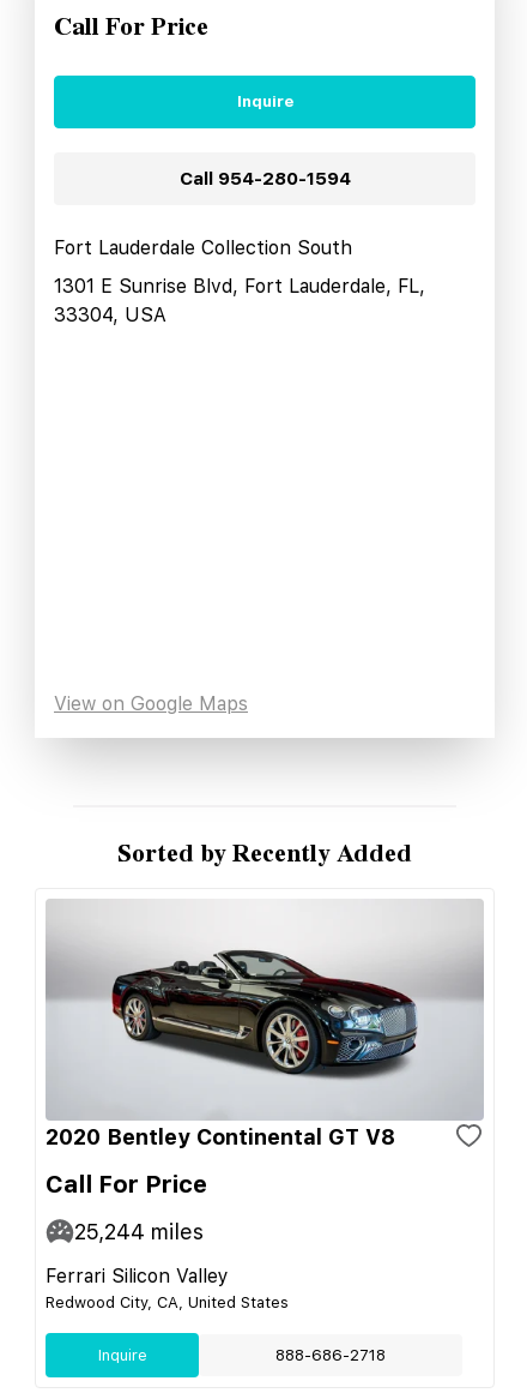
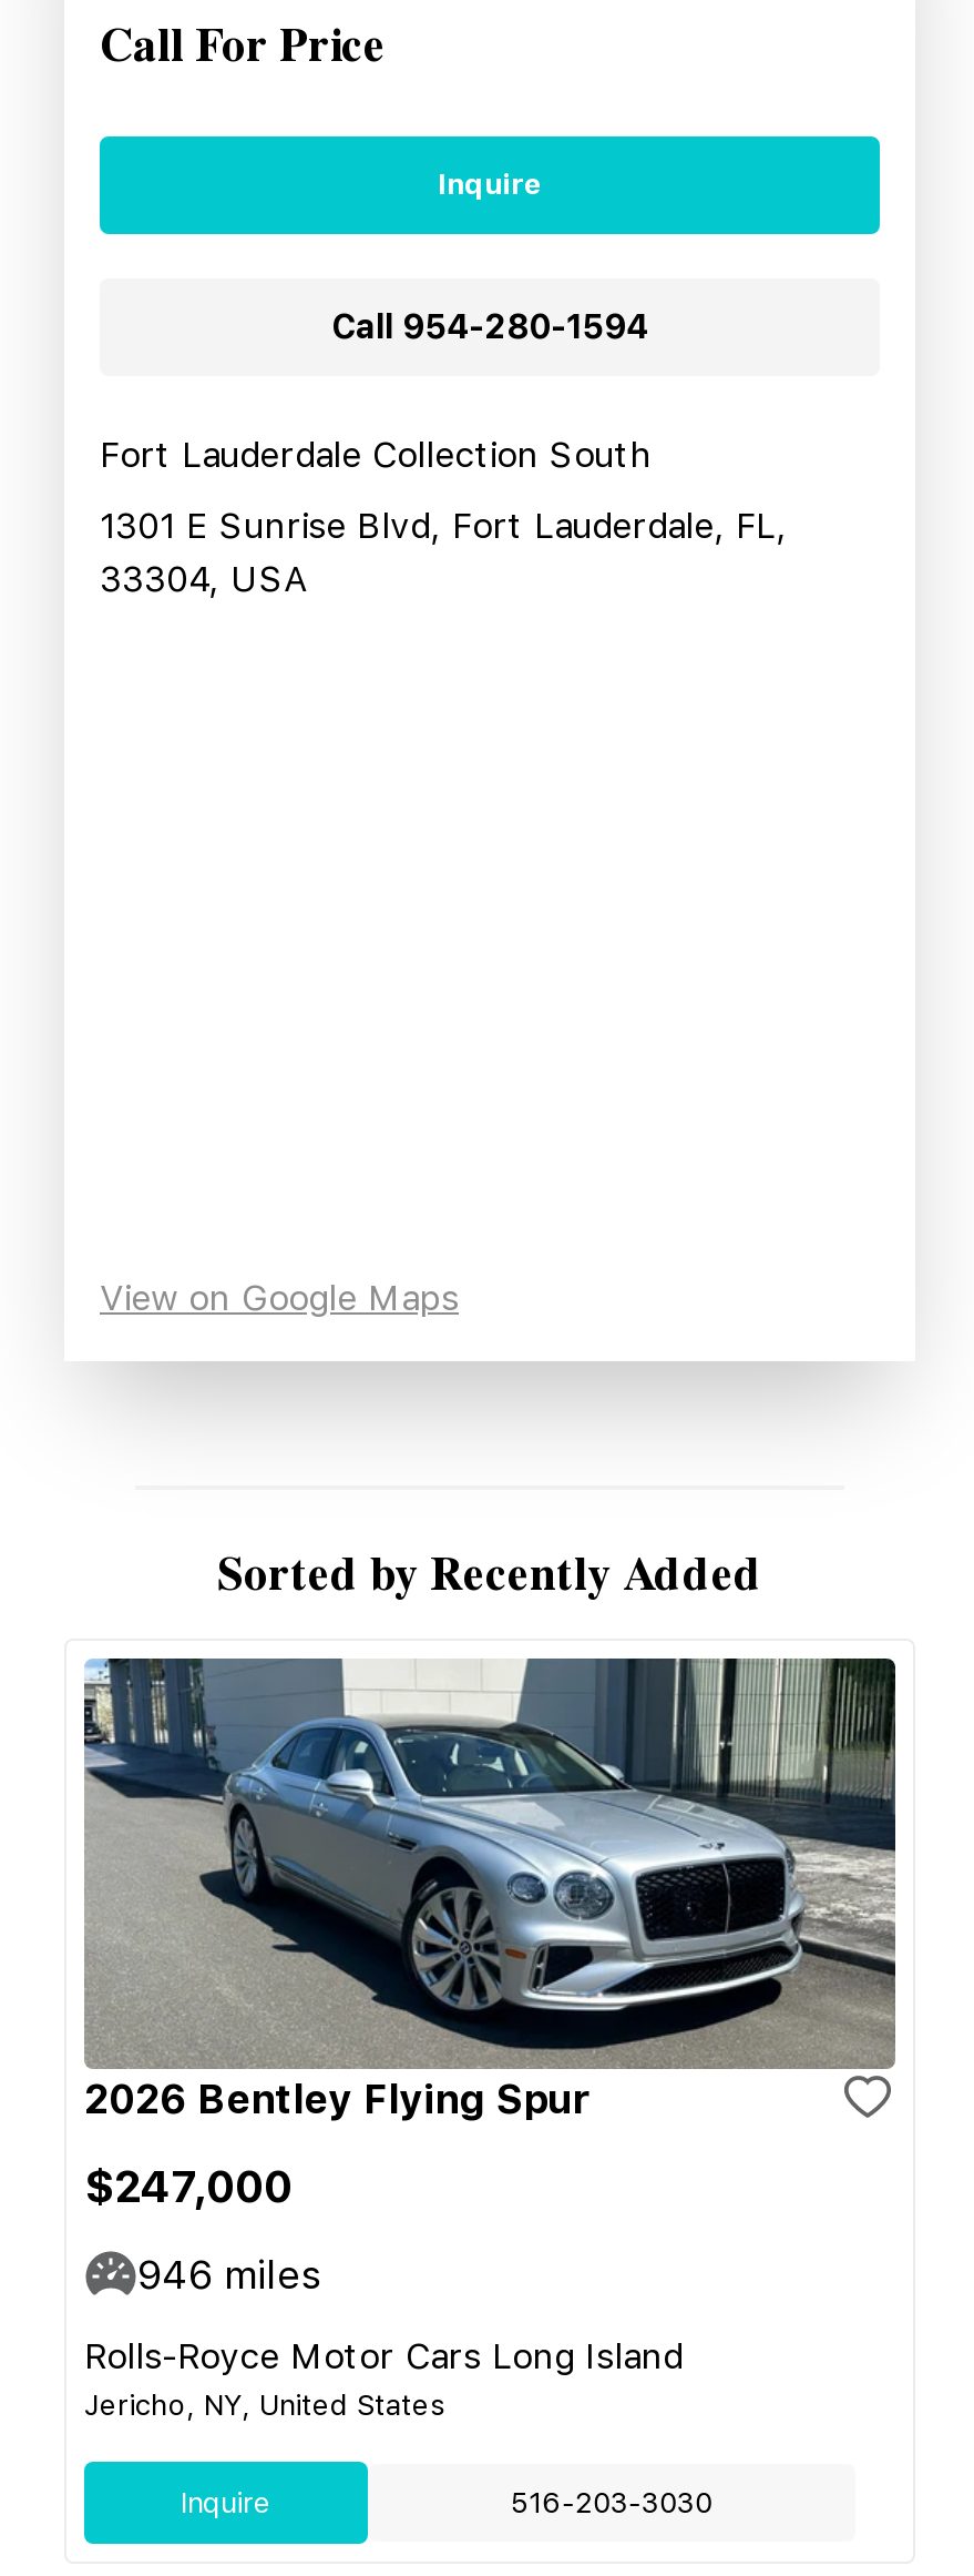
[46,899,484,1149] [image] | 2020 Bentley Continental GT V8 -> [82,1656,898,2122] [image] | 2026 Bentley Flying Spur
[46,1170,207,1198] Call For Price -> [84,2160,293,2213] $247,000
[74,1219,204,1244] 25,244 miles -> [137,2251,321,2297] 946 miles
[46,1264,289,1311] Ferrari Silicon Valley | Redwood City, CA, United States -> [84,2335,683,2421] Rolls-Royce Motor Cars Long Island | Jericho, NY, United States
[275,1346,386,1364] 888-686-2718 -> [511,2486,712,2519] 516-203-3030

